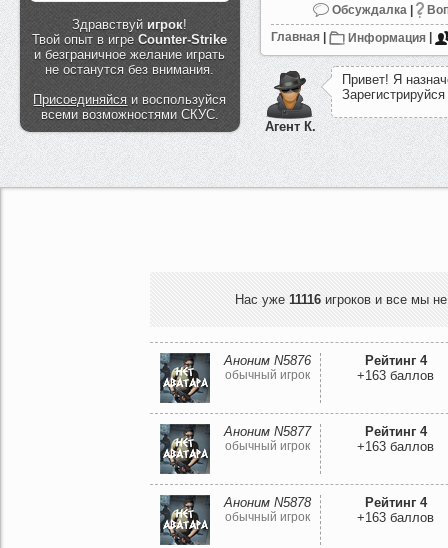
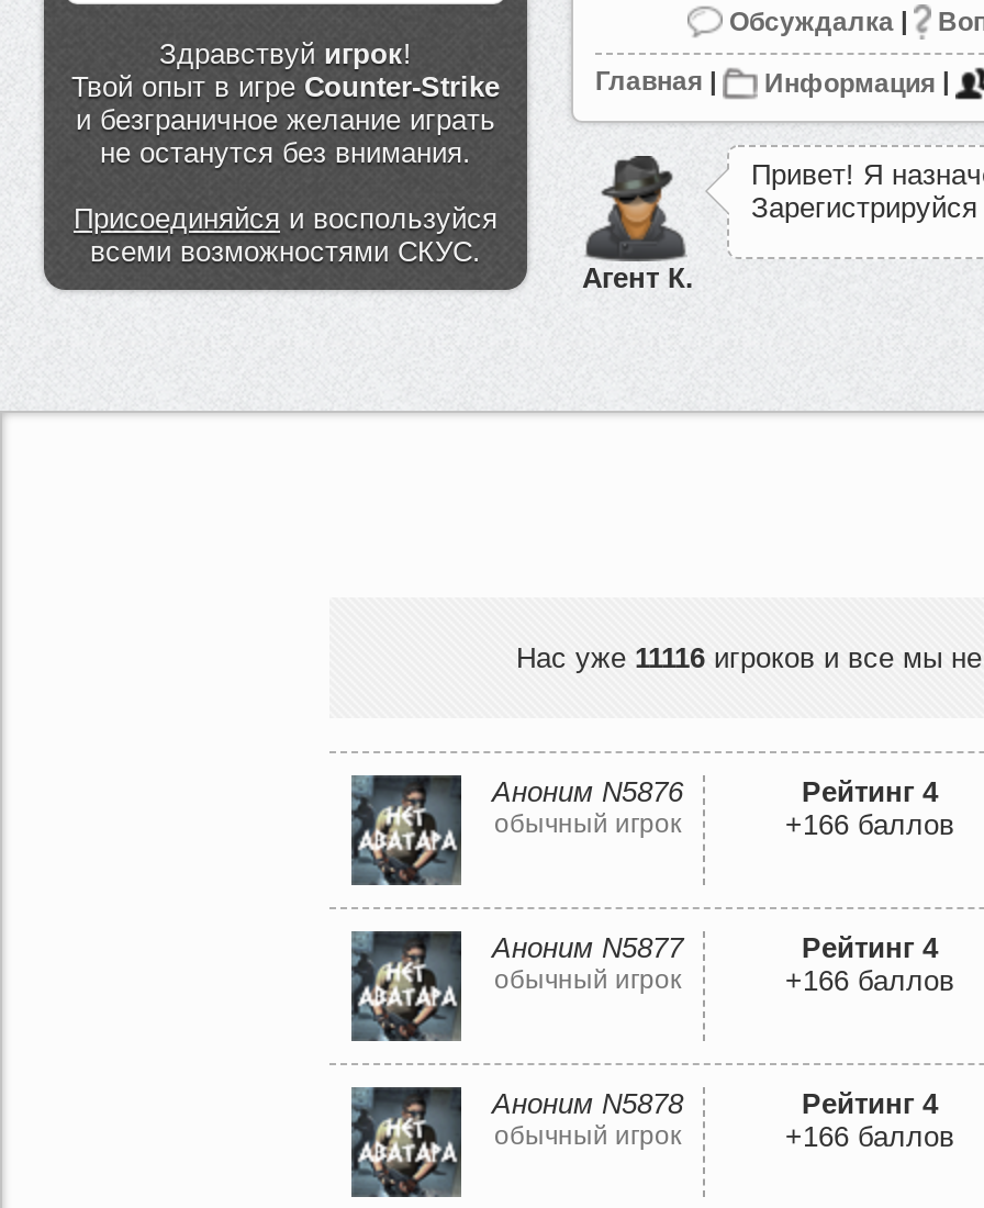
[357,368,434,383] +163 баллов -> [785,809,954,842] +166 баллов
[357,439,434,454] +163 баллов -> [785,965,954,998] +166 баллов
[357,510,434,525] +163 баллов -> [785,1121,954,1154] +166 баллов

